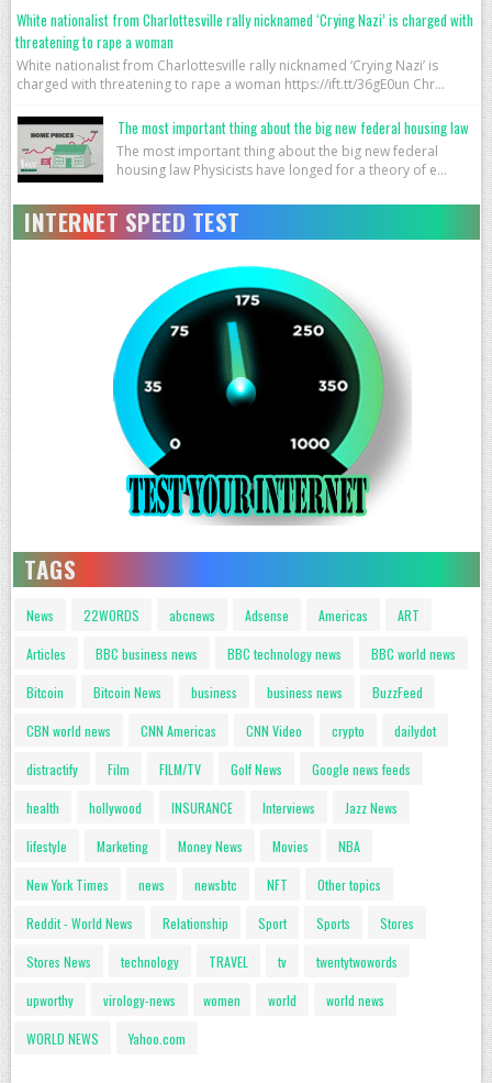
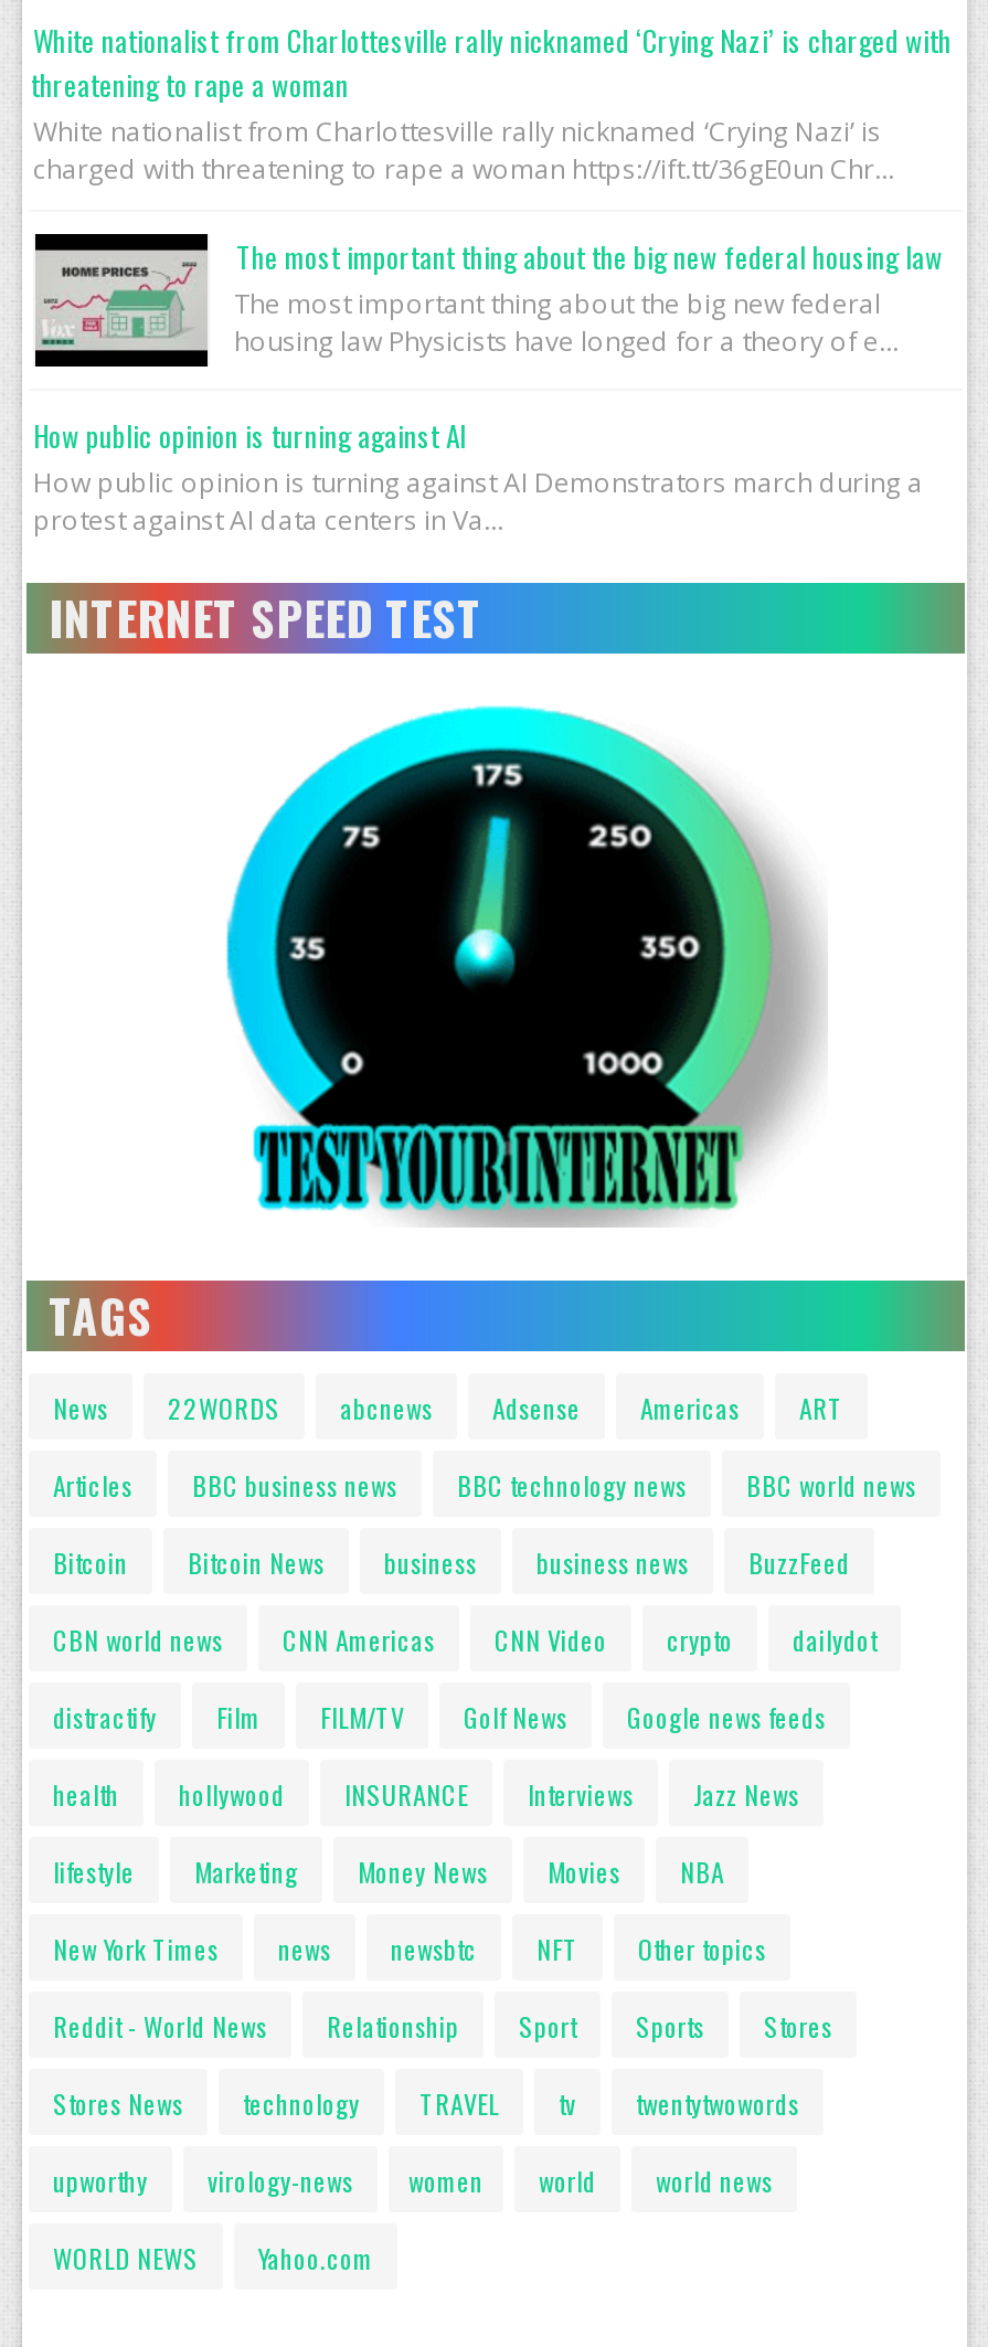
none -> [33,413,923,539] How public opinion is turning against AI | How public opinion is turning against AI Demonstrators march during a | protest against AI data centers in Va...
[217,318,262,379] [image] -> [439,808,530,932] [image]

